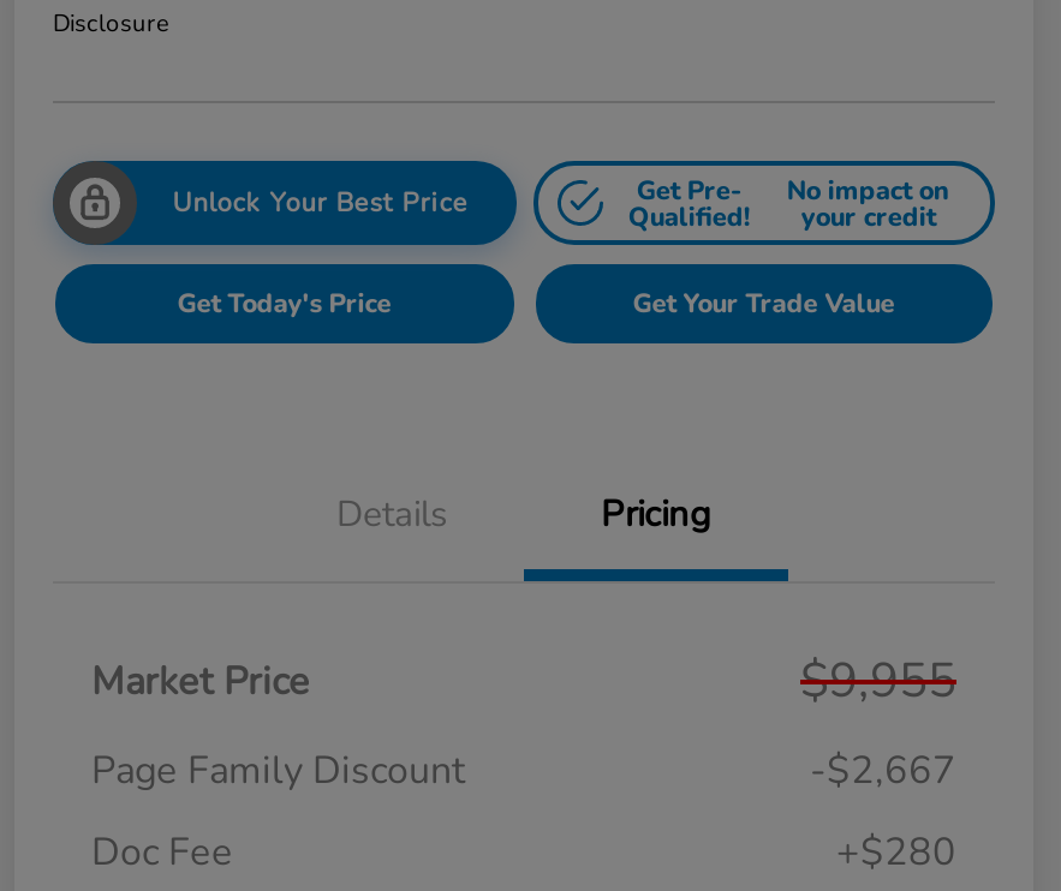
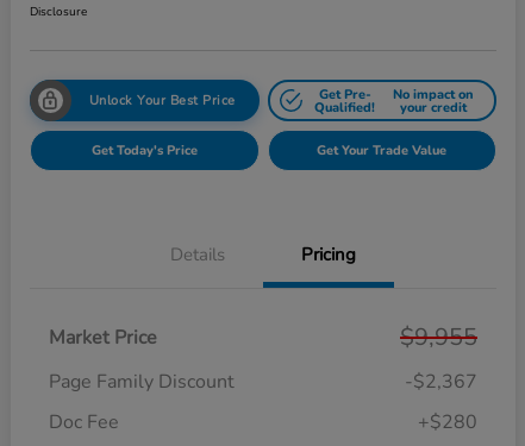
[810,745,956,798] -$2,667 -> [405,369,477,395] -$2,367

